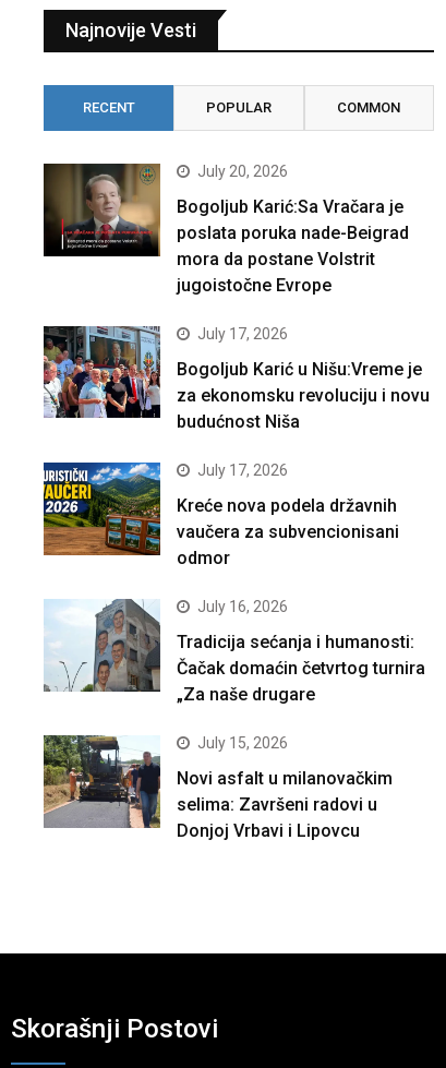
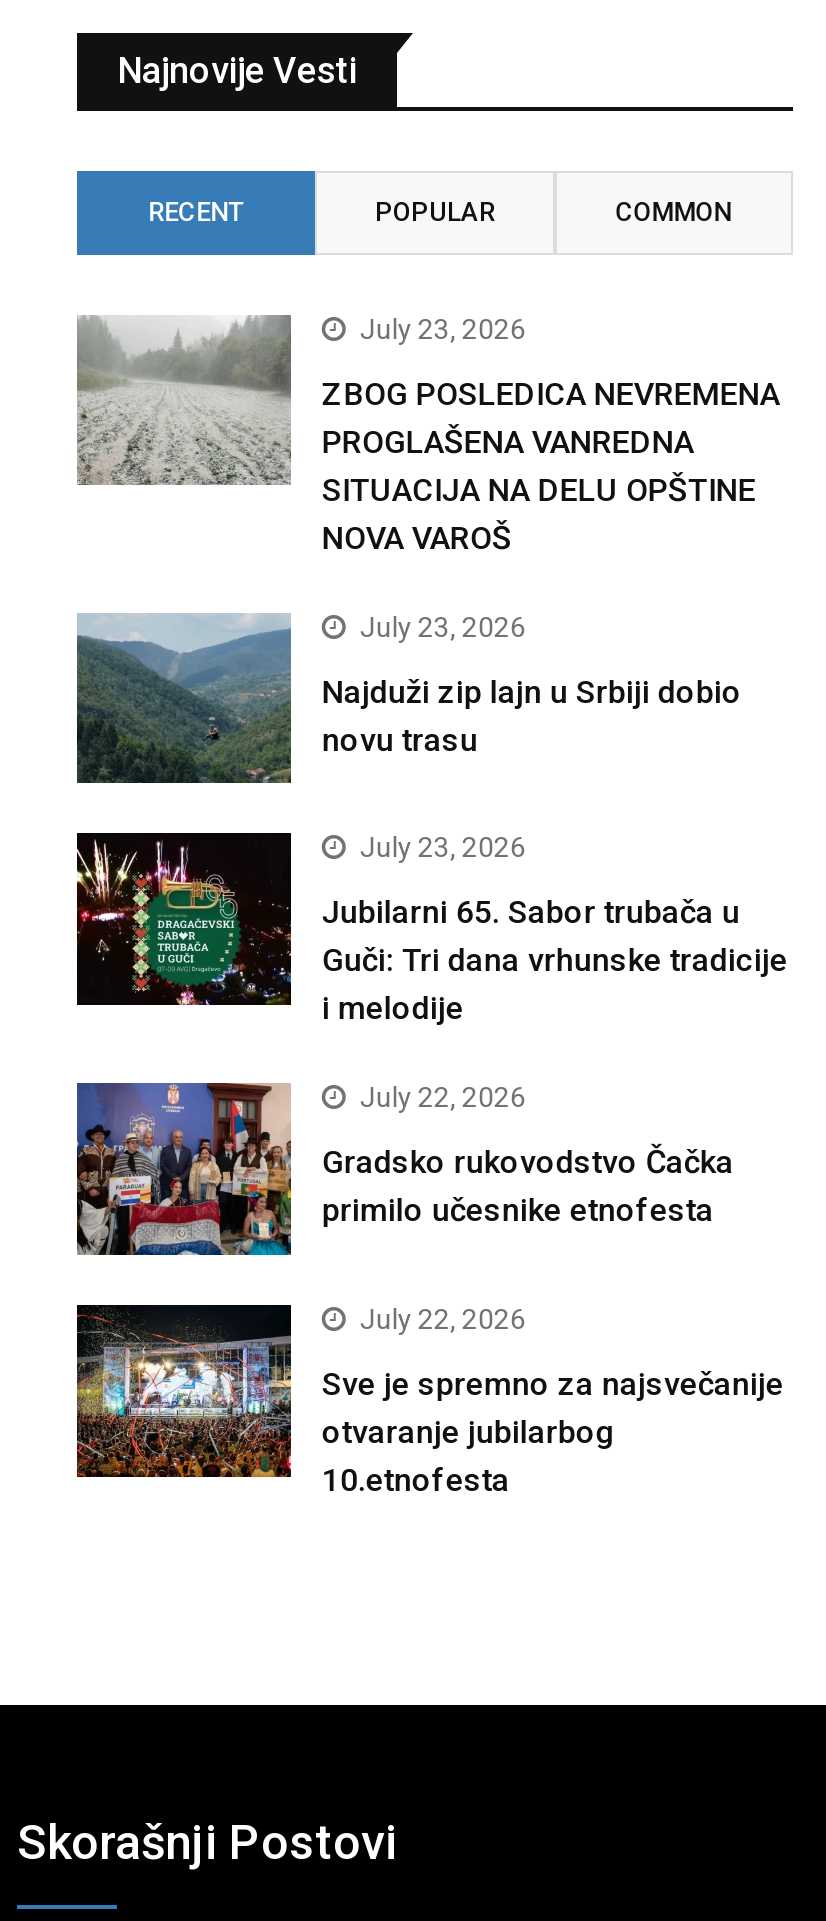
[44,163,409,295] [image] | Bogoljub Karić:Sa Vračara je | poslata poruka nade-Beigrad | mora da postane Volstrit | jugoistočne Evrope -> [77,315,780,556] [image] | ZBOG POSLEDICA NEVREMENA | PROGLAŠENA VANREDNA | SITUACIJA NA DELU OPŠTINE | NOVA VAROŠ
[198,162,288,179] July 20, 2026 -> [360,312,526,344] July 23, 2026
[43,325,430,431] [image] | Bogoljub Karić u Nišu:Vreme je | za ekonomsku revoluciju i novu | budućnost Niša -> [75,613,742,785] [image] | Najduži zip lajn u Srbiji dobio | novu trasu
[198,325,288,342] July 17, 2026 -> [360,610,526,642] July 23, 2026
[43,461,400,568] [image] | Kreće nova podela državnih | vaučera za subvencionisani | odmor -> [75,831,788,1028] [image] | Jubilarni 65. Sabor trubača u | Guči: Tri dana vrhunske tradicije | i melodije
[198,461,288,478] July 17, 2026 -> [360,832,526,864] July 23, 2026
[44,598,426,704] [image] | Tradicija sećanja i humanosti: | Čačak domaćin četvrtog turnira | „Za naše drugare -> [75,1081,734,1257] [image] | Gradsko rukovodstvo Čačka | primilo učesnike etnofesta
[198,597,288,615] July 16, 2026 -> [360,1082,526,1114] July 22, 2026
[43,734,393,841] [image] | Novi asfalt u milanovačkim | selima: Završeni radovi u | Donjoj Vrbavi i Lipovcu -> [75,1303,784,1500] [image] | Sve je spremno za najsvečanije | otvaranje jubilarbog | 10.etnofesta
[198,734,288,751] July 15, 2026 -> [360,1304,526,1336] July 22, 2026

